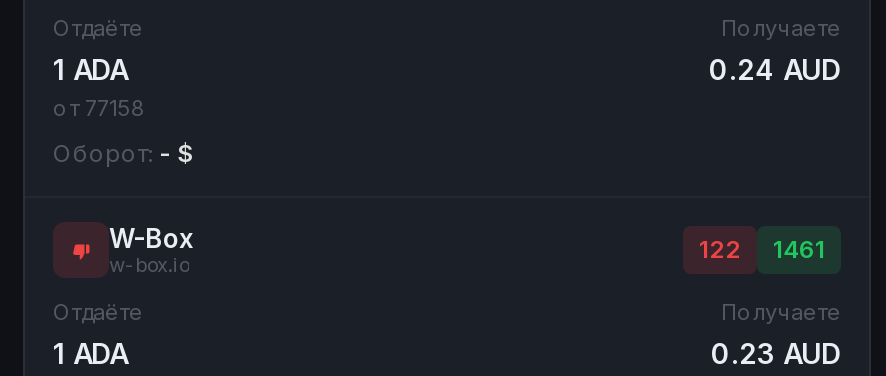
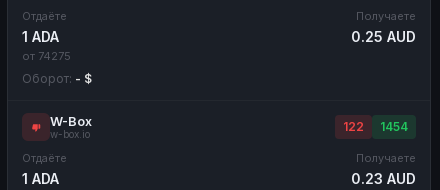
[709,51,841,85] 0.24 AUD -> [351,27,416,44] 0.25 AUD
[53,93,147,121] от 77158 -> [22,48,71,62] от 74275
[699,233,825,263] 122 1461 -> [343,118,408,133] 122 1454

